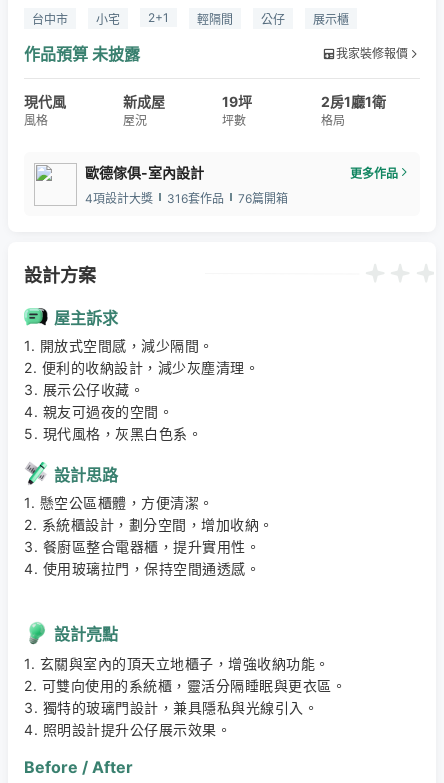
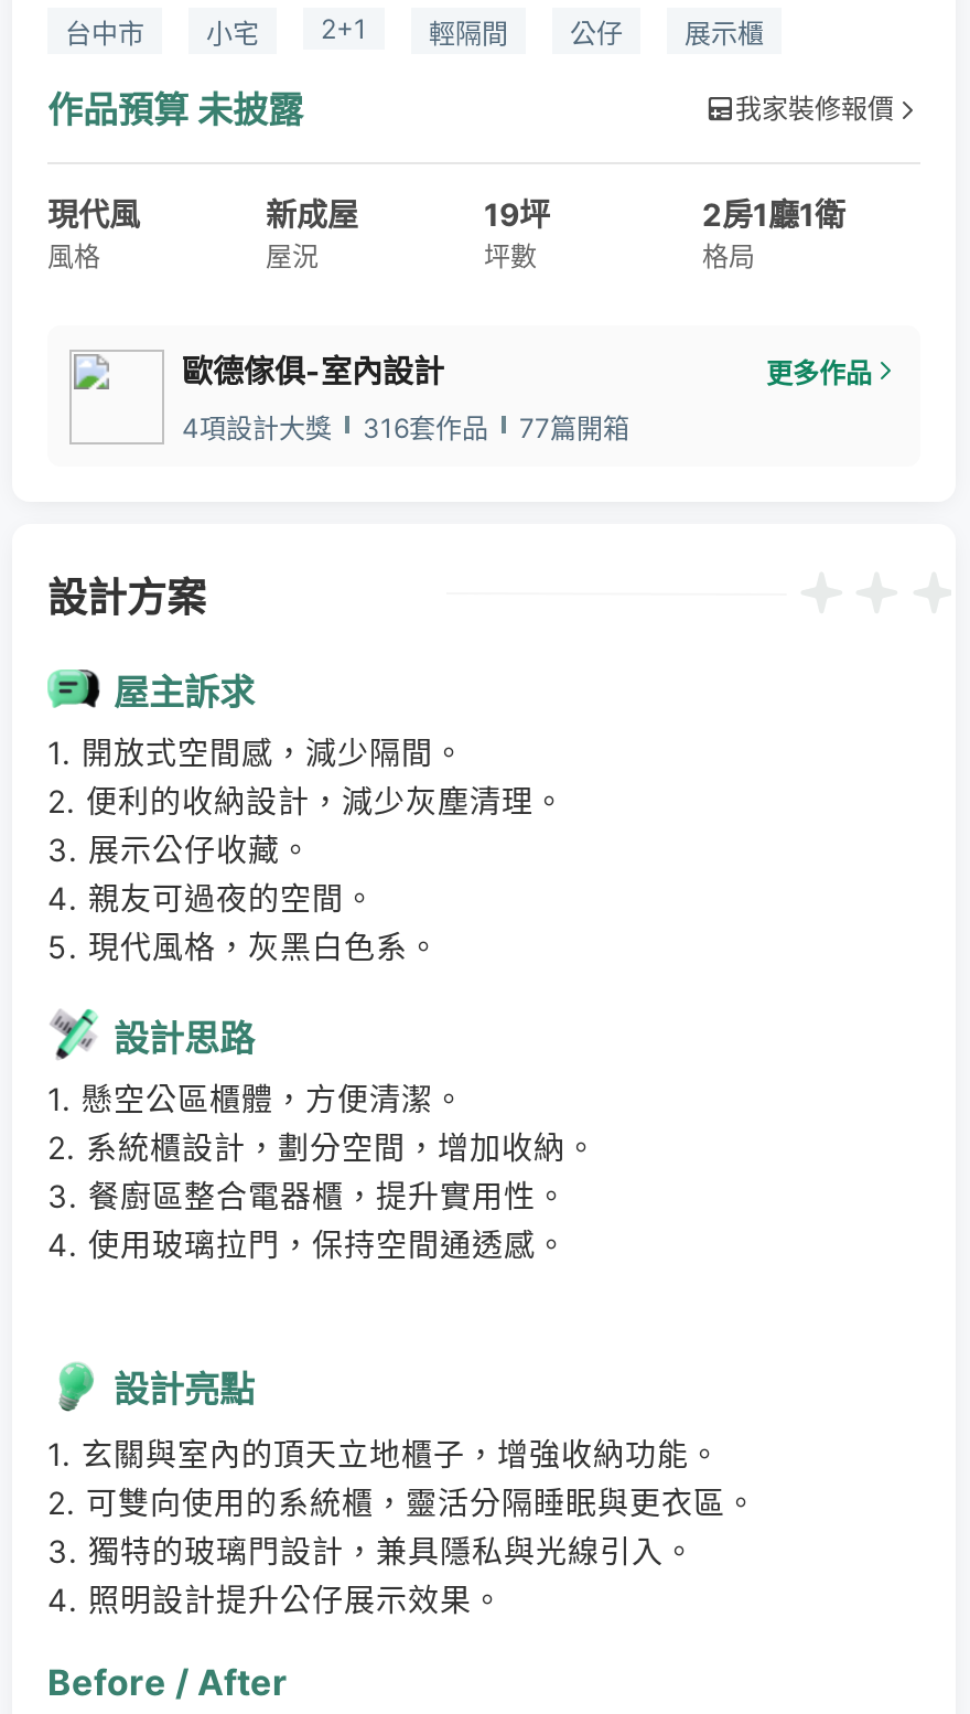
[85,190,288,205] 4項設計大獎 316套作品 76篇開箱 -> [182,410,629,443] 4項設計大獎 316套作品 77篇開箱

